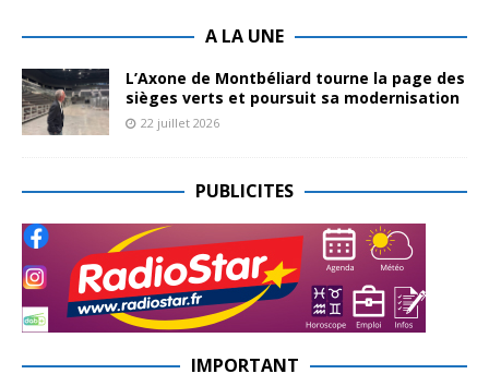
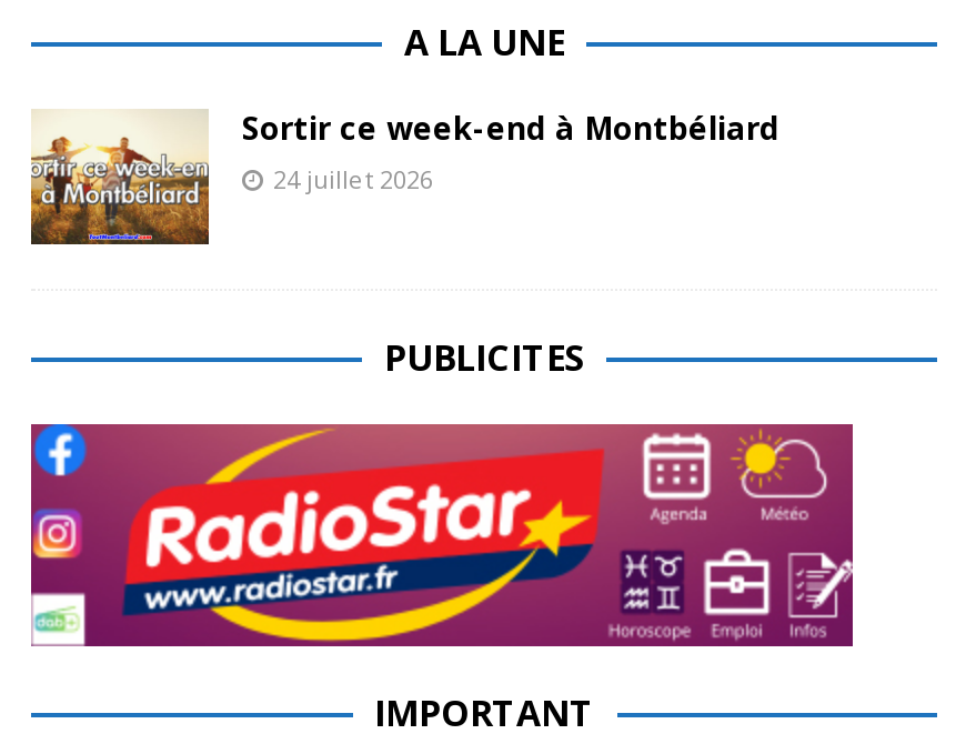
[21,68,465,135] [image] | L’Axone de Montbéliard tourne la page des | sièges verts et poursuit sa modernisation | 22 juillet 2026 -> [29,107,779,247] [image] | Sortir ce week-end à Montbéliard | 24 juillet 2026

